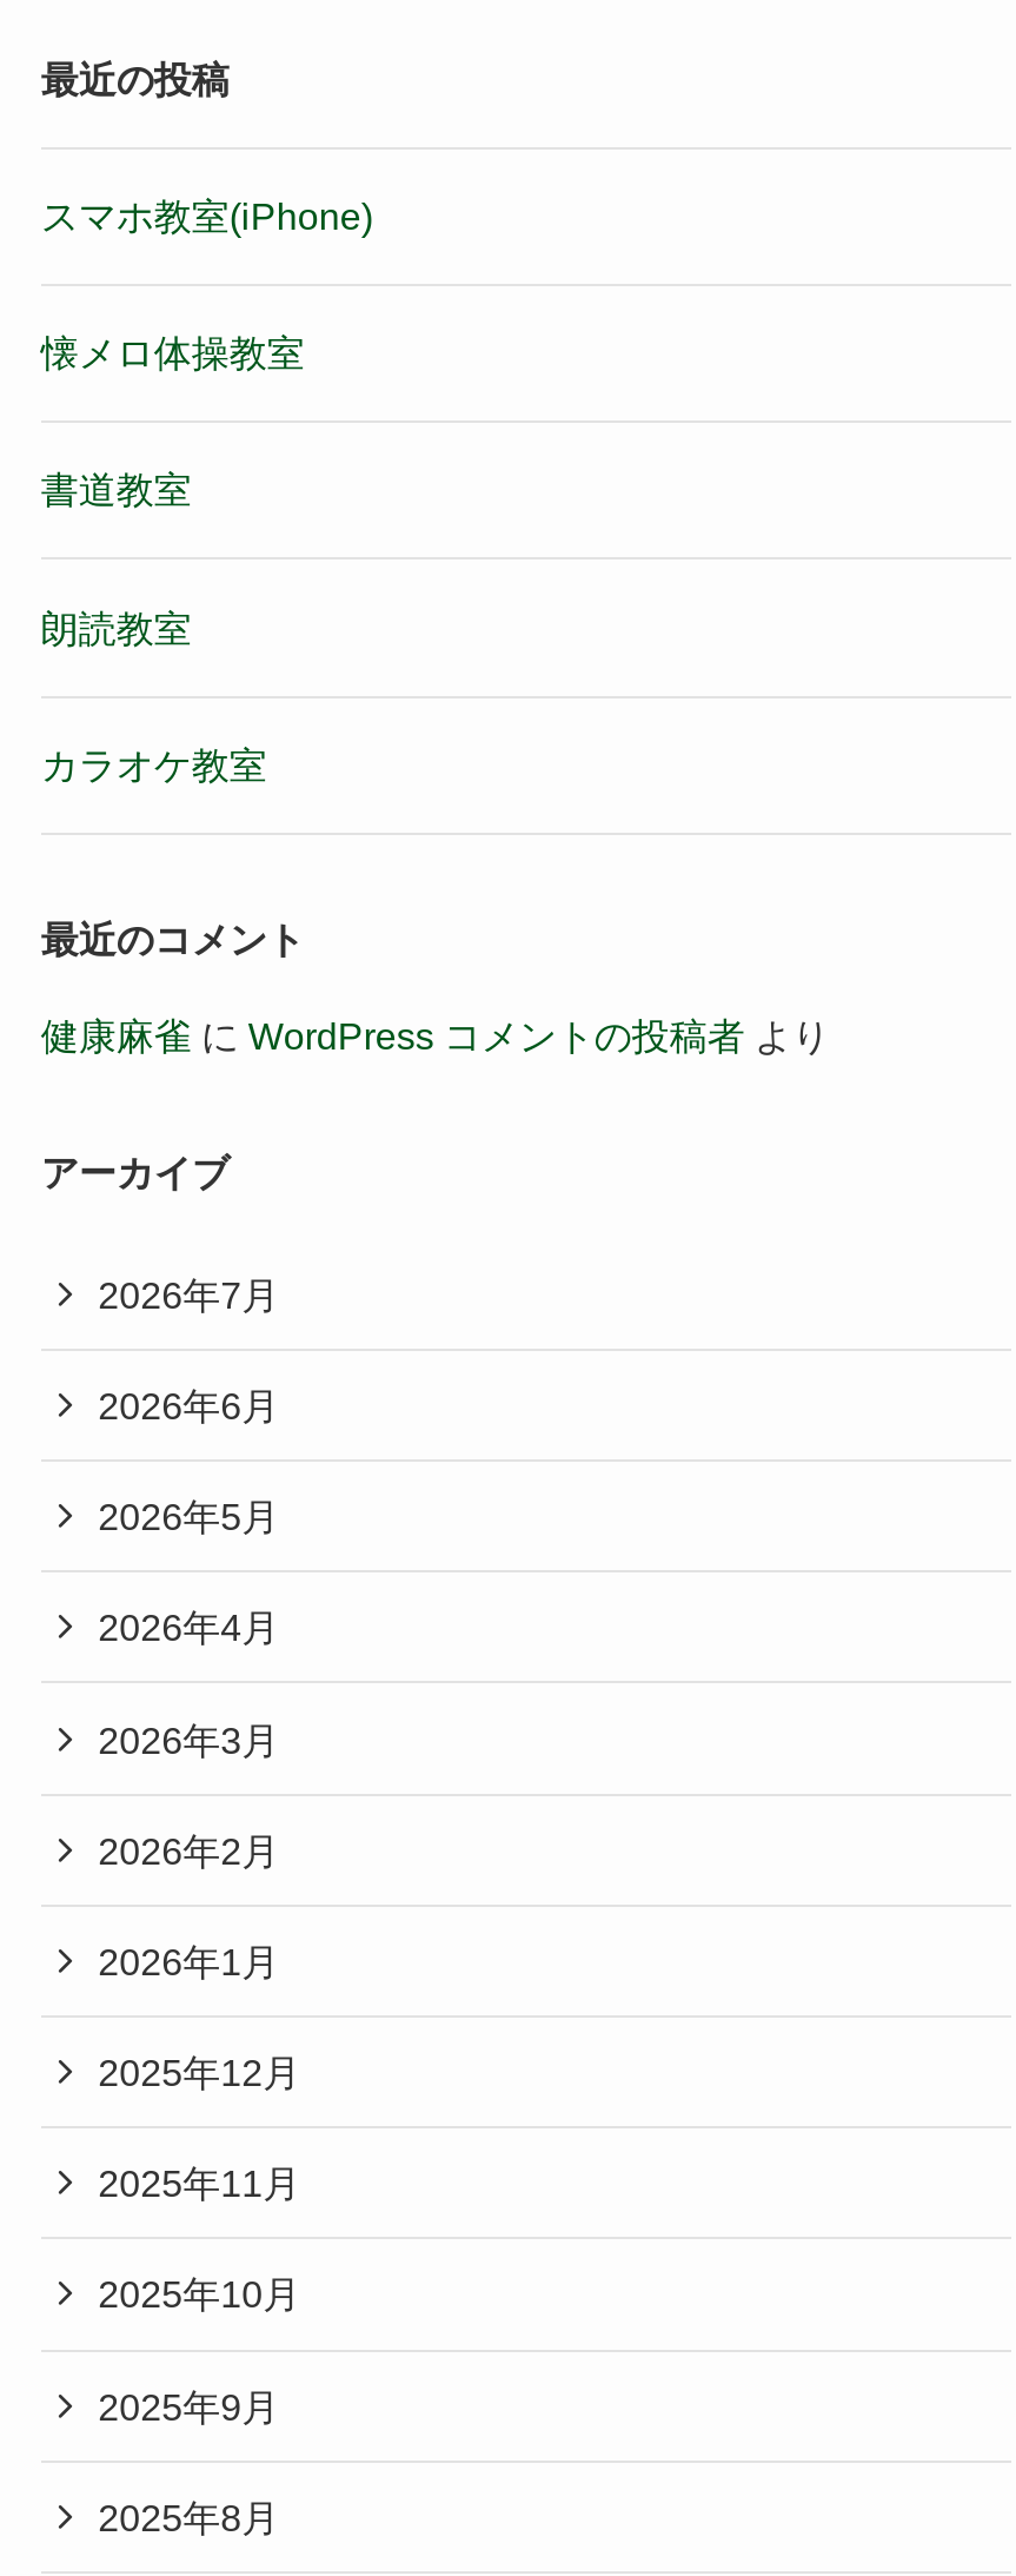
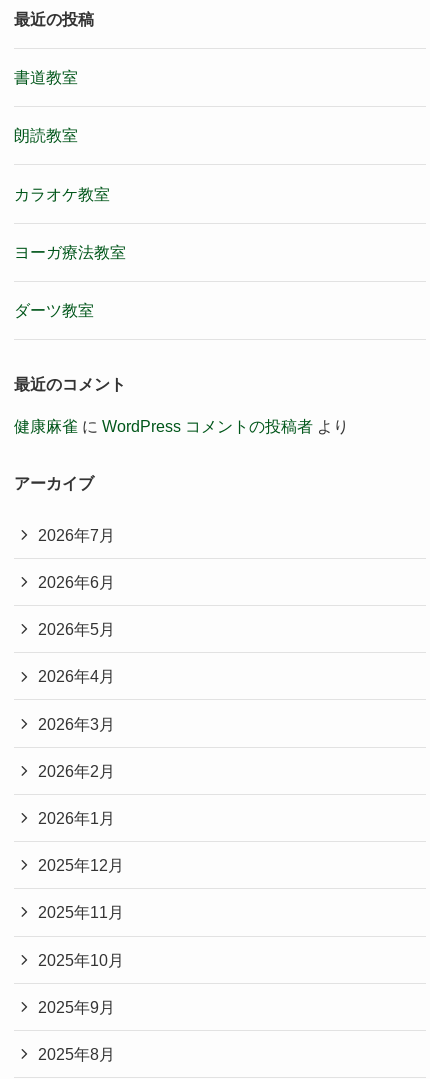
[41,194,373,374] スマホ教室(iPhone) | 懐メロ体操教室 -> none
moved [41,469,267,786] -> [14,68,110,202]: 書道教室 | 朗読教室 | カラオケ教室
none -> [14,243,126,319] ヨーガ療法教室 | ダーツ教室

